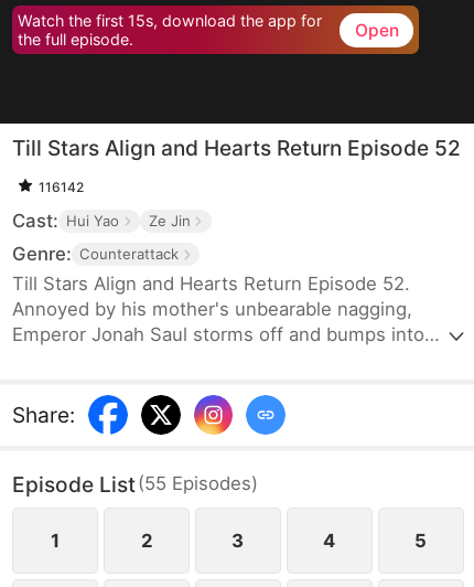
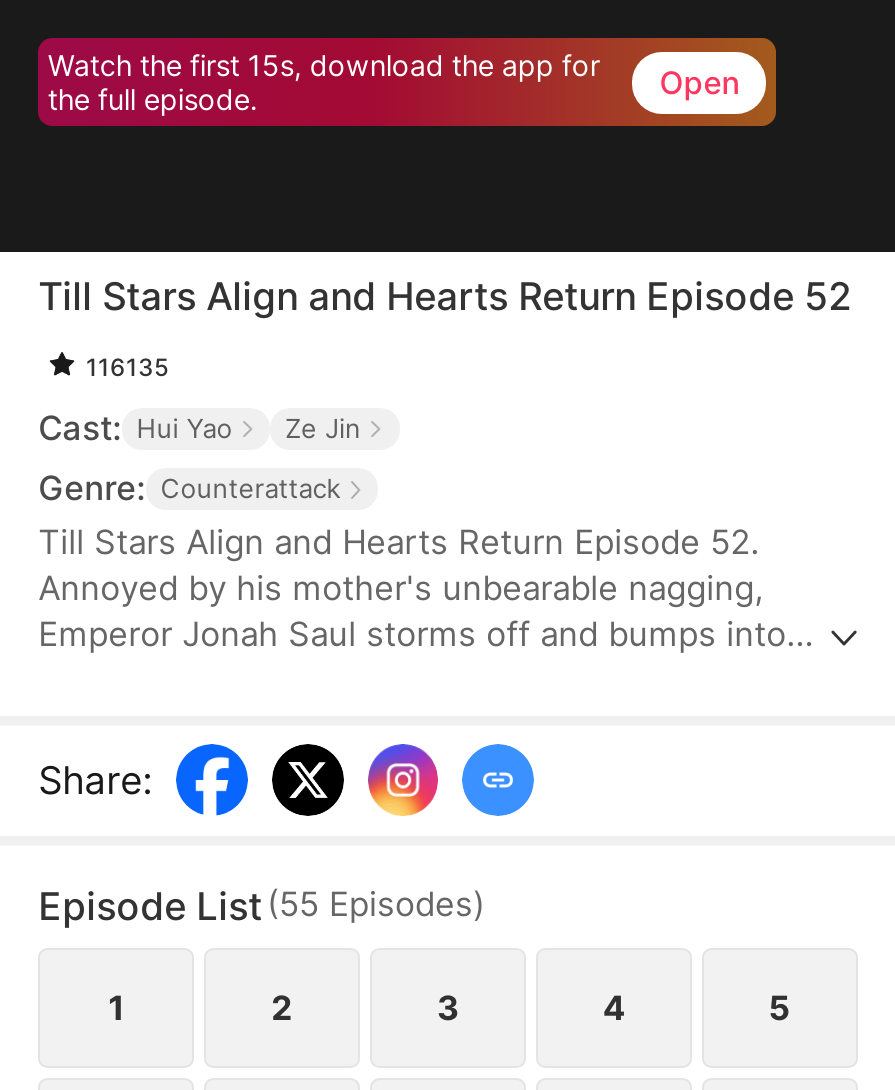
[39,178,84,195] 116142 -> [86,351,168,381] 116135

